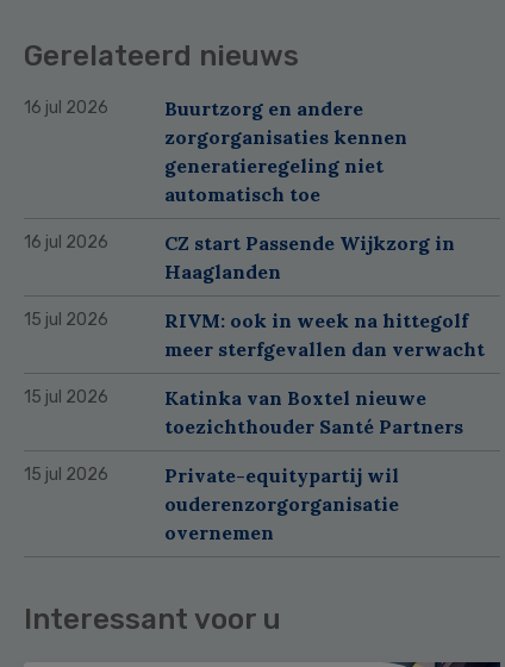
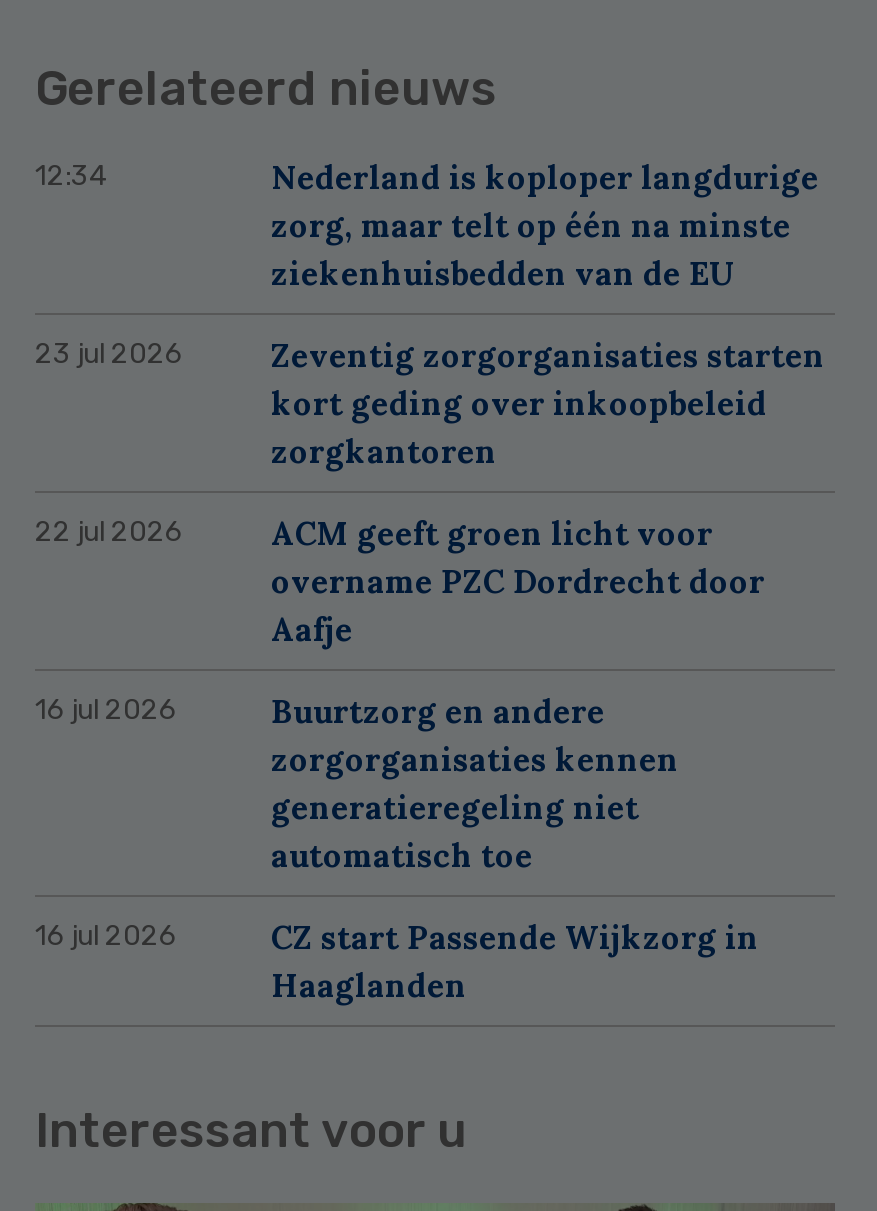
none -> [35,156,825,648] 12:34 | Nederland is koploper langdurige | zorg, maar telt op één na minste | ziekenhuisbedden van de EU | 23 jul 2026 | Zeventig zorgorganisaties starten | kort geding over inkoopbeleid | zorgkantoren | 22 jul 2026 | ACM geeft groen licht voor | overname PZC Dordrecht door | Aafje
moved [24,96,455,283] -> [35,690,759,1004]: 16 jul 2026 | Buurtzorg en andere | zorgorganisaties kennen | generatieregeling niet | automatisch toe | 16 jul 2026 | CZ start Passende Wijkzorg in | Haaglanden
[24,308,485,544] 15 jul 2026 | RIVM: ook in week na hittegolf | meer sterfgevallen dan verwacht | 15 jul 2026 | Katinka van Boxtel nieuwe | toezichthouder Santé Partners | 15 jul 2026 | Private-equitypartij wil | ouderenzorgorganisatie | overnemen -> none

